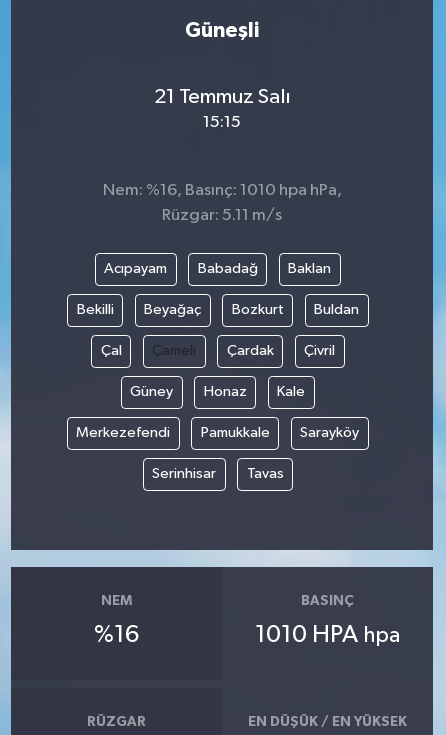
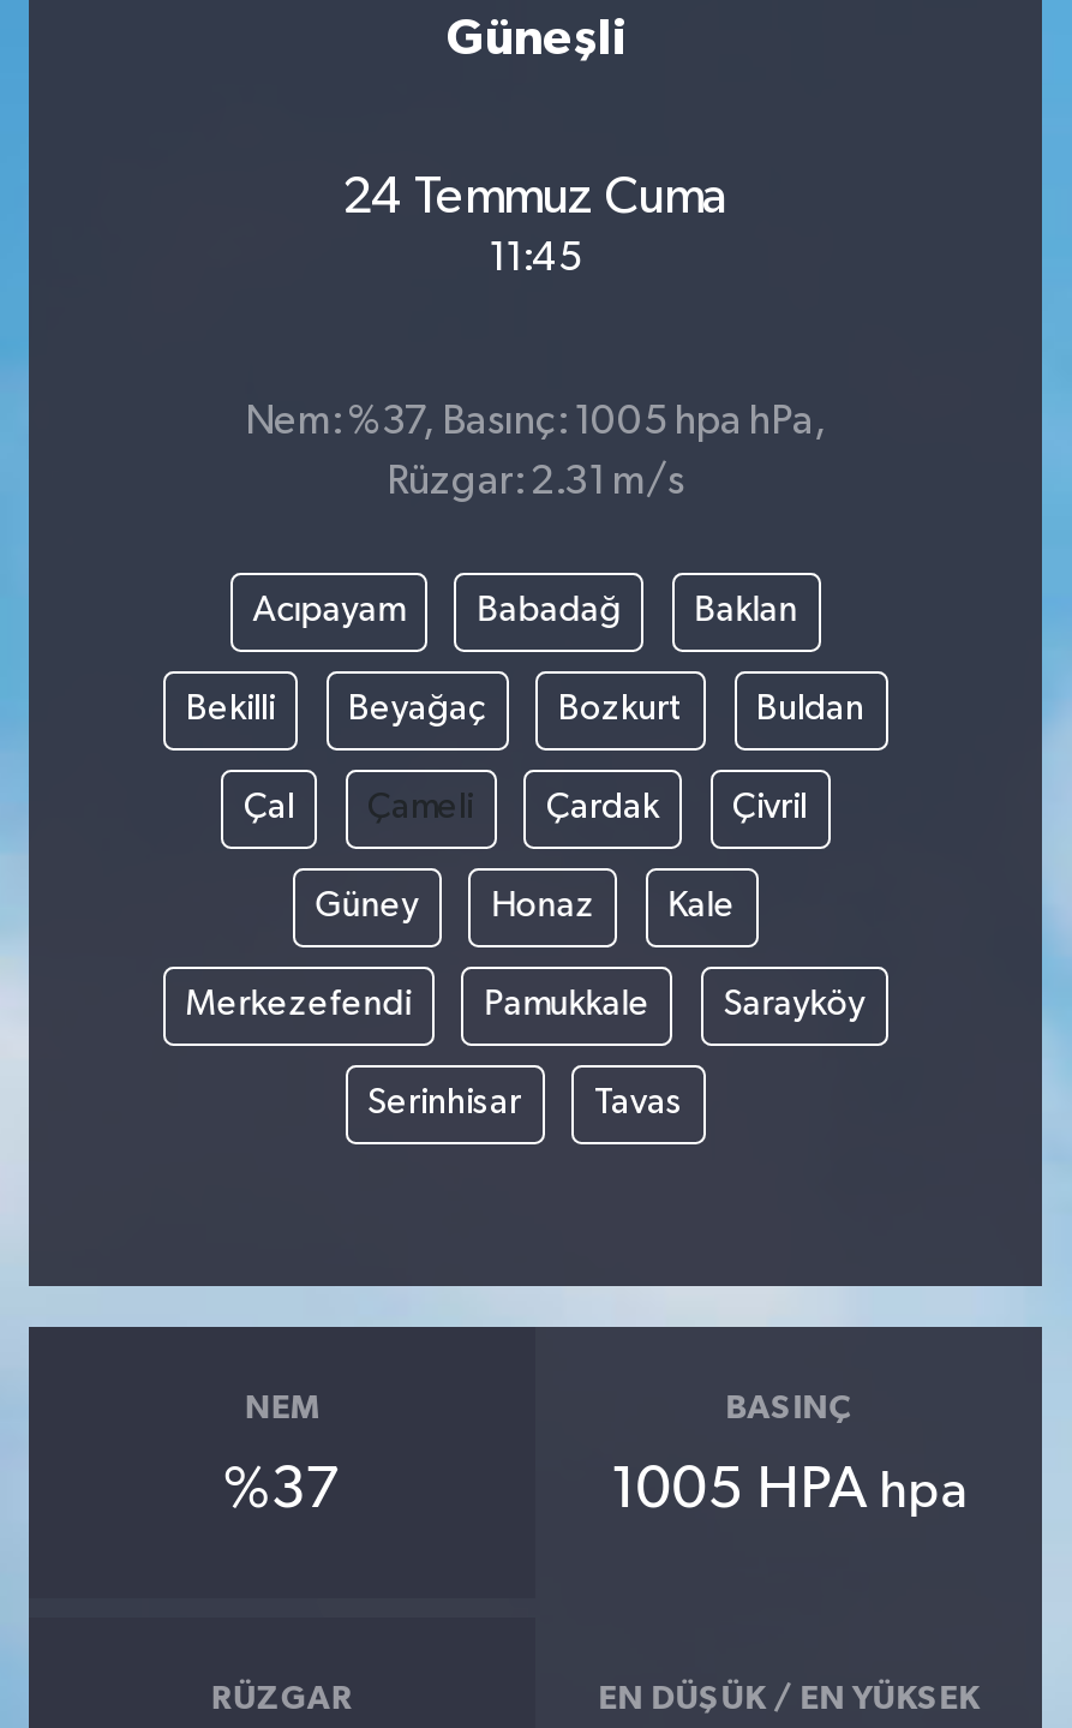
[153,86,290,108] 21 Temmuz Salı -> [342,172,729,225] 24 Temmuz Cuma
[203,114,241,131] 15:15 -> [489,239,582,280] 11:45
[102,181,341,198] Nem: %16, Basınç: 1010 hpa hPa, -> [245,401,826,442] Nem: %37, Basınç: 1005 hpa hPa,
[162,206,282,223] Rüzgar: 5.11 m/s -> [387,461,684,502] Rüzgar: 2.31 m/s
[94,623,139,647] %16 -> [223,1461,341,1519] %37
[255,623,400,647] 1010 HPA hpa -> [610,1461,968,1519] 1005 HPA hpa

